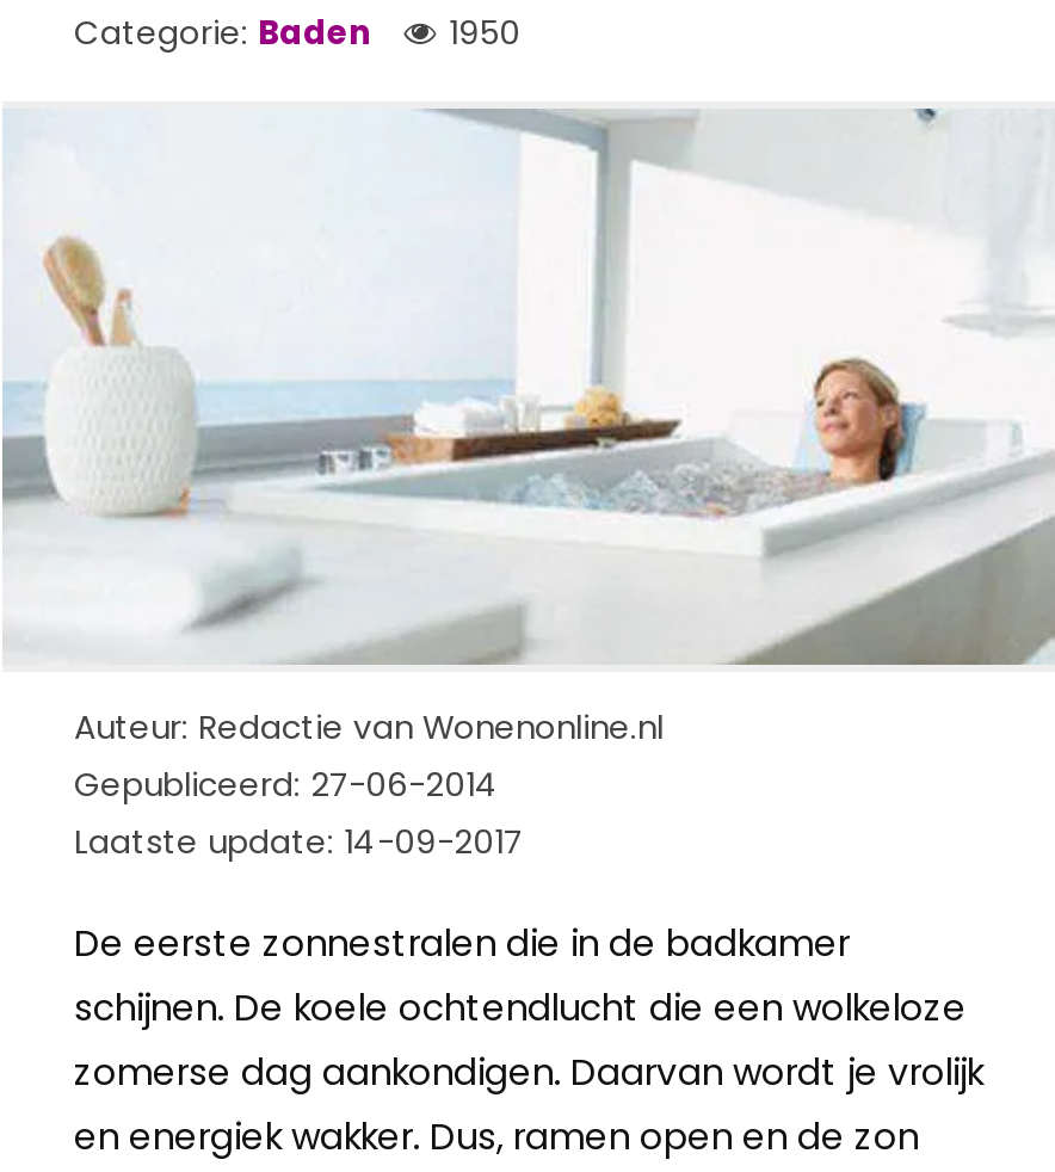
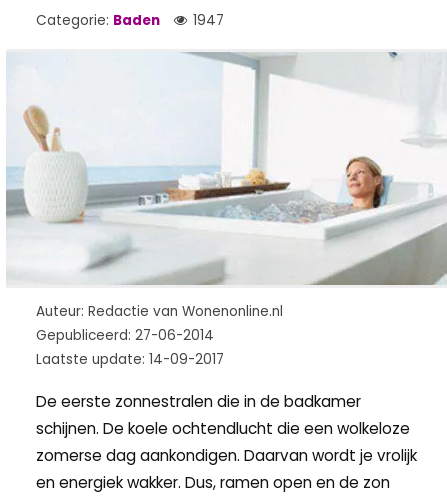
[74,11,520,56] Categorie: Baden 1950 -> [36,11,224,30] Categorie: Baden 1947

